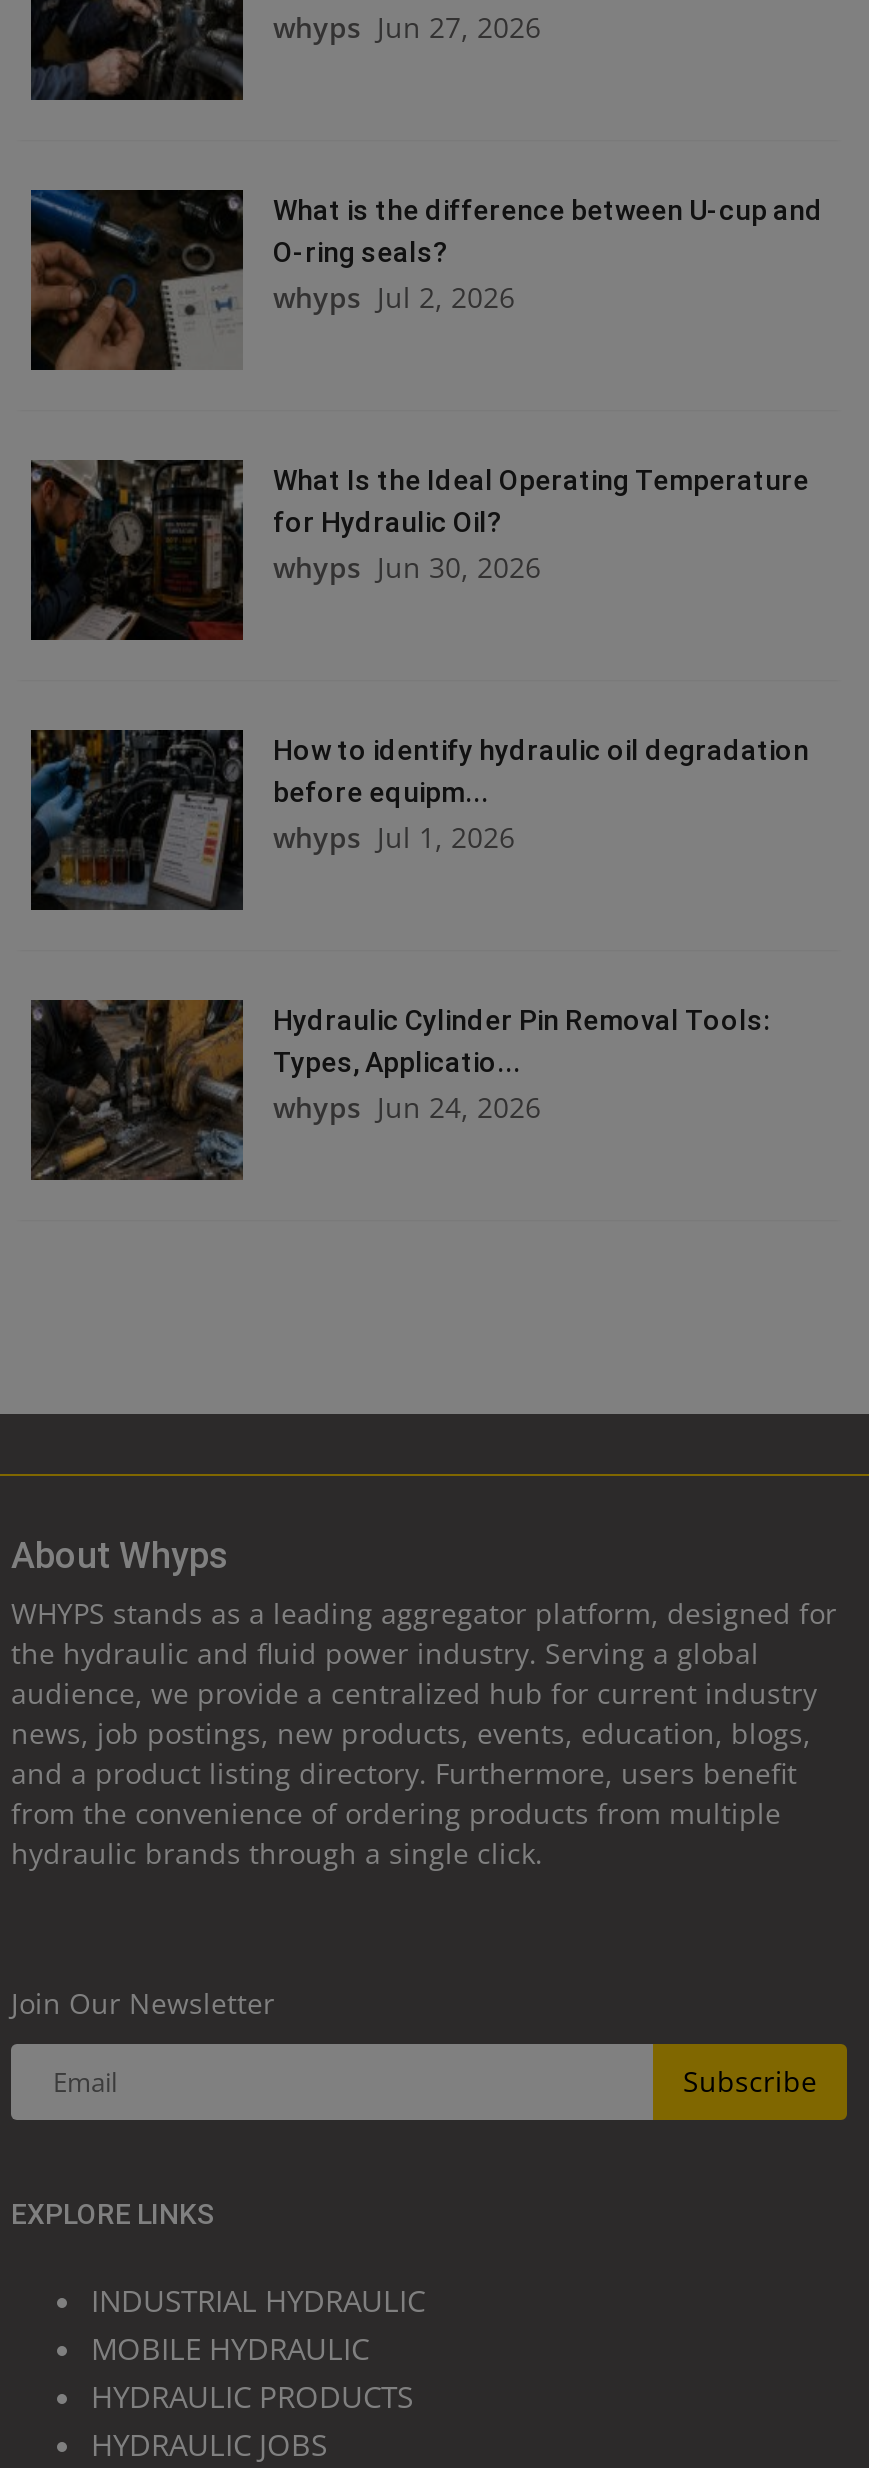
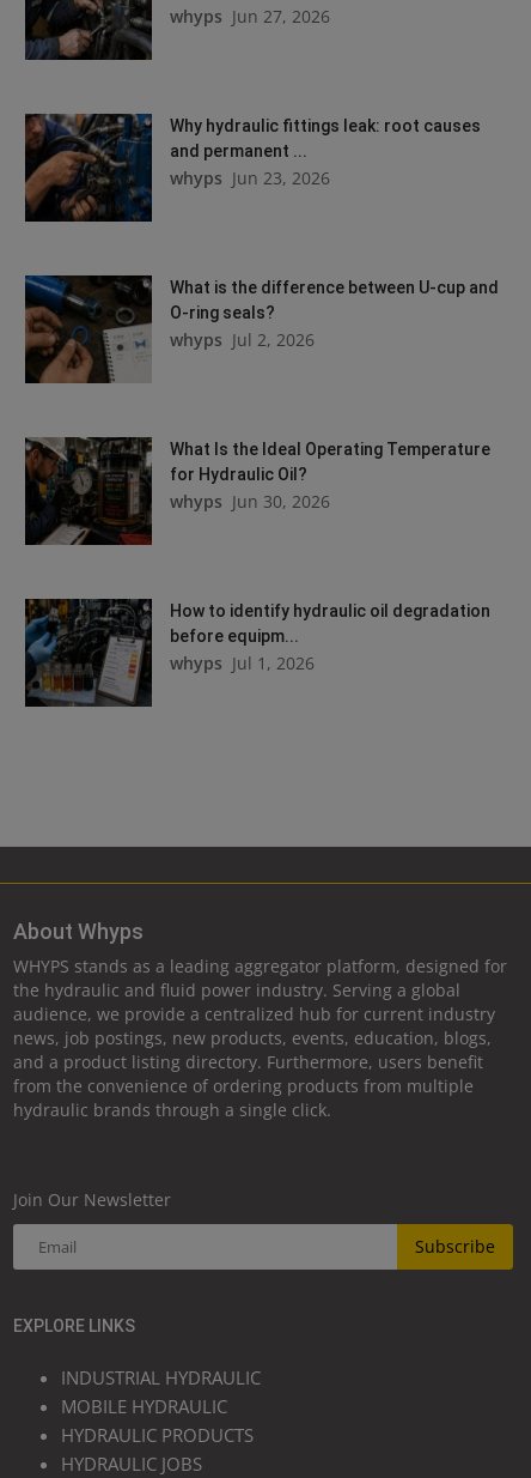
none -> [24,113,481,222] [image] | Why hydraulic fittings leak: root causes | and permanent ... | whyps Jun 23, 2026
moved [29,188,823,855] -> [24,274,499,674]: [image] | What is the difference between U-cup and | O-ring seals? | ... | before equipm... | whyps Jul 1, 2026
[29,998,771,1182] [image] | Hydraulic Cylinder Pin Removal Tools: | Types, Applicatio... | whyps Jun 24, 2026 -> none

